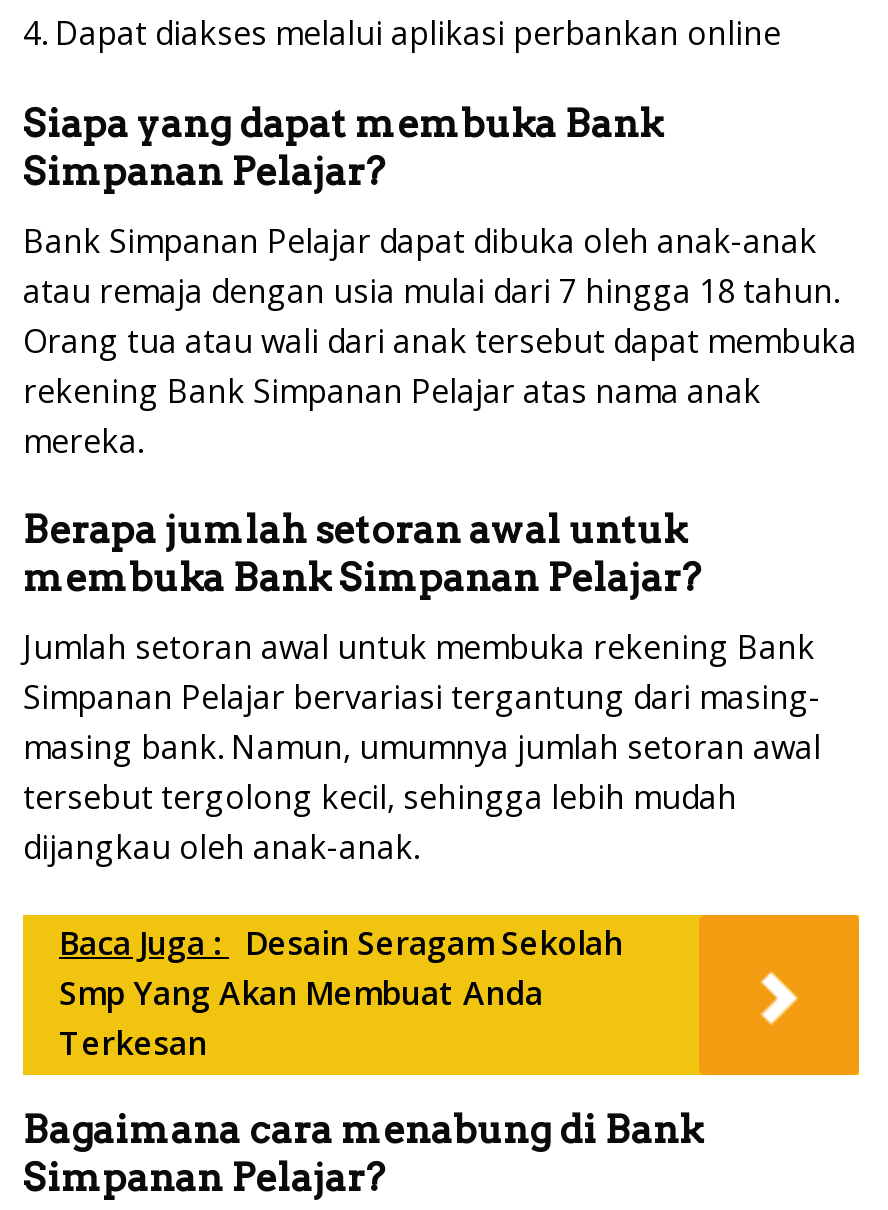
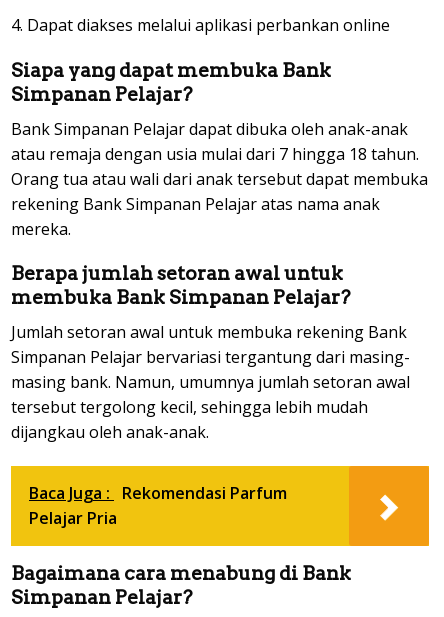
[59,920,623,1064] Baca Juga : Desain Seragam Sekolah | Smp Yang Akan Membuat Anda | Terkesan -> [29,482,287,529] Baca Juga : Rekomendasi Parfum | Pelajar Pria

